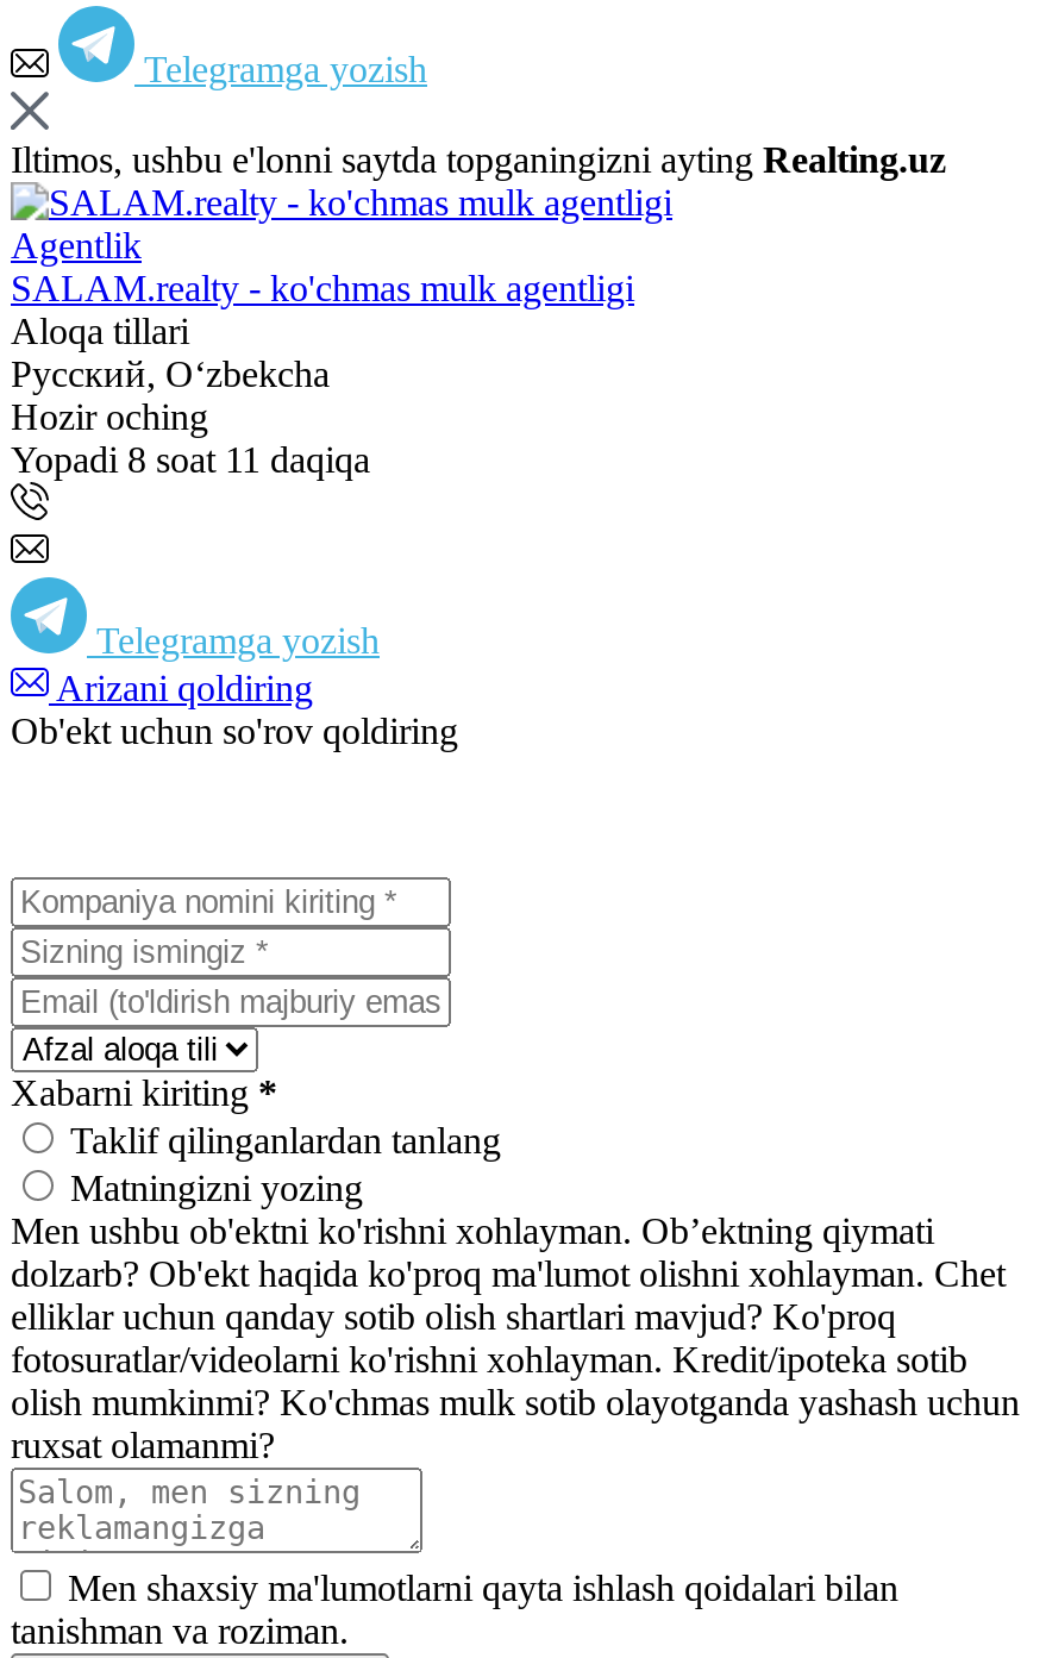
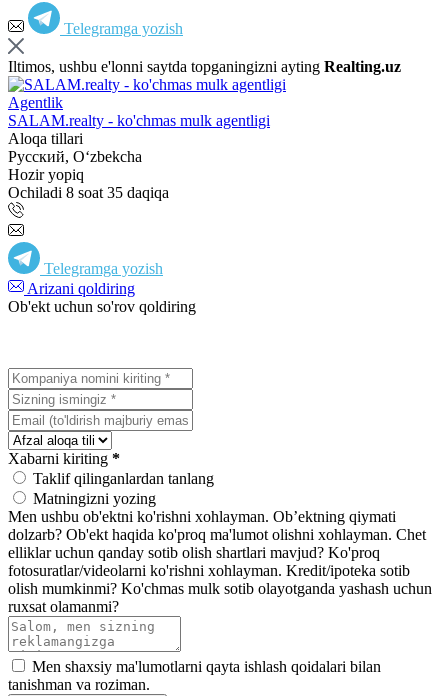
[11,397,208,438] Hozir oching -> [8,166,84,183] Hozir yopiq
[11,440,370,480] Yopadi 8 soat 11 daqiqa -> [8,184,169,201] Ochiladi 8 soat 35 daqiqa

